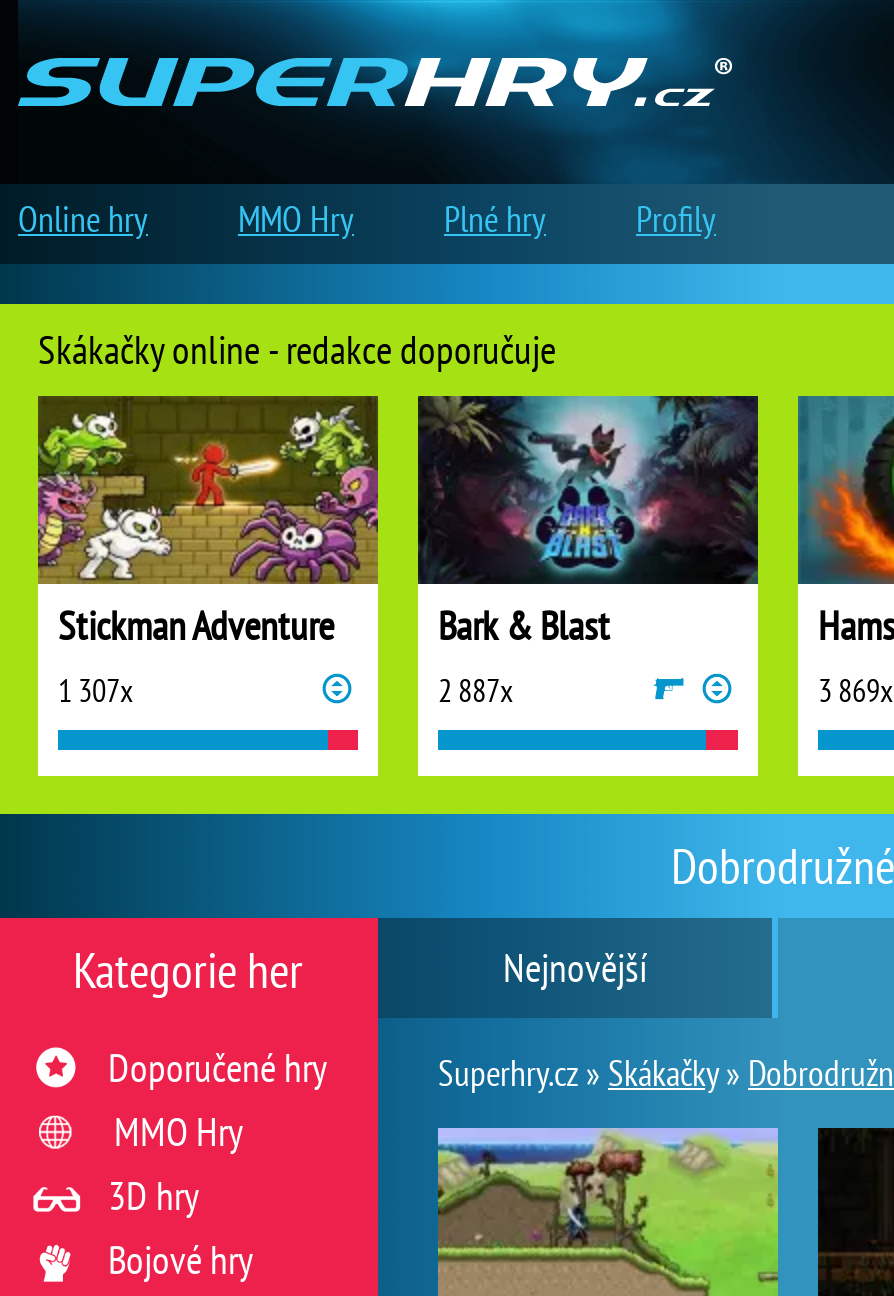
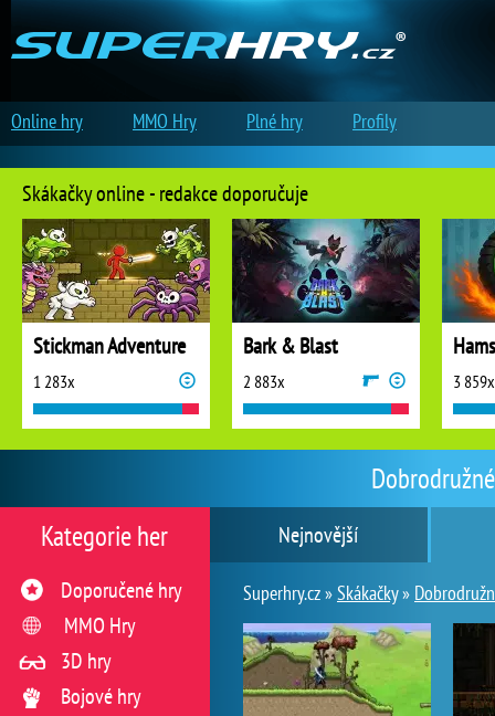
[58,670,134,710] 1 307x -> [33,370,75,392] 1 283x
[438,670,514,710] 2 887x -> [243,370,285,392] 2 883x
[818,670,894,710] 3 869x -> [453,370,495,392] 3 859x

